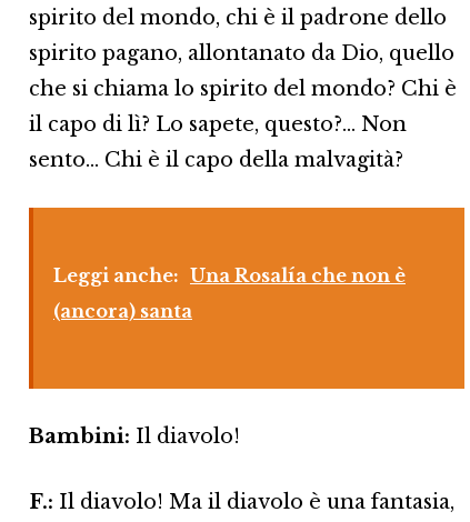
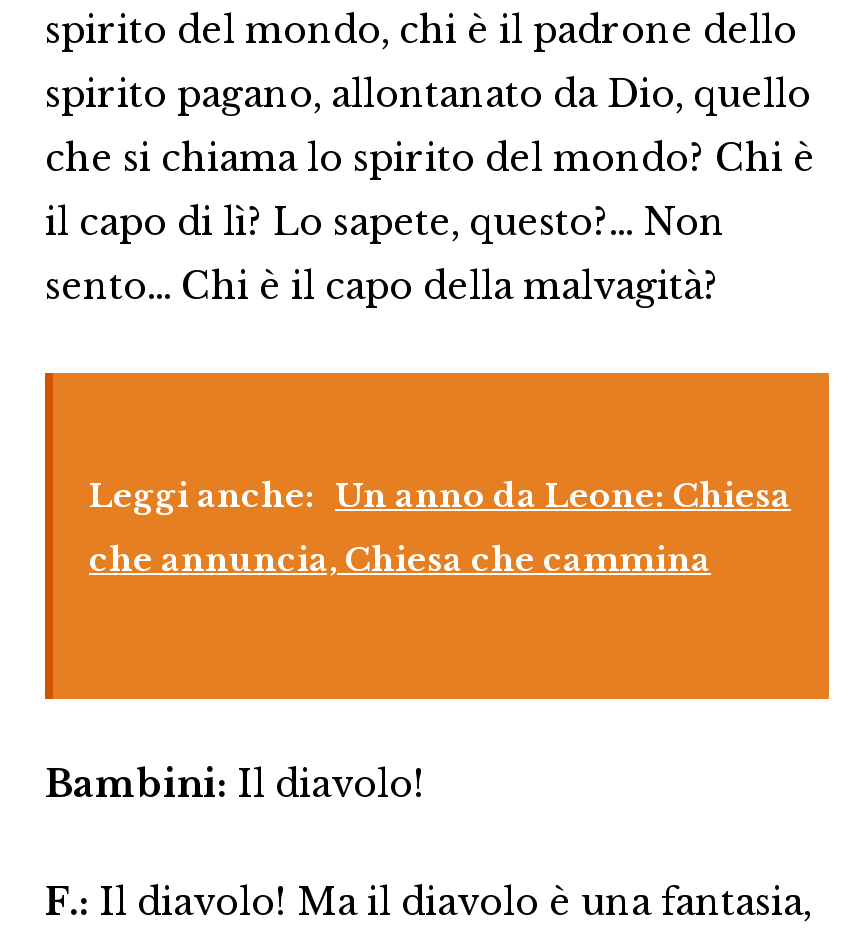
[53,265,406,287] Leggi anche: Una Rosalía che non è -> [89,475,791,515] Leggi anche: Un anno da Leone: Chiesa
[53,300,192,322] (ancora) santa -> [89,539,711,579] che annuncia, Chiesa che cammina

